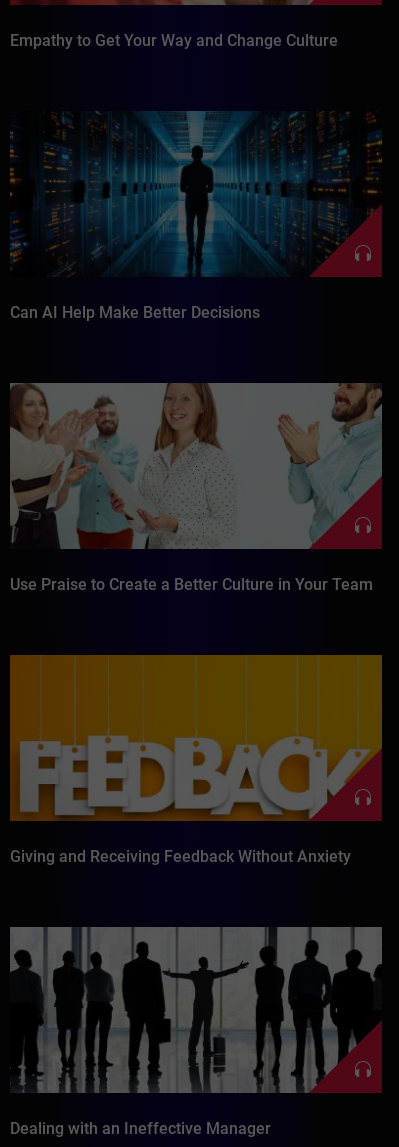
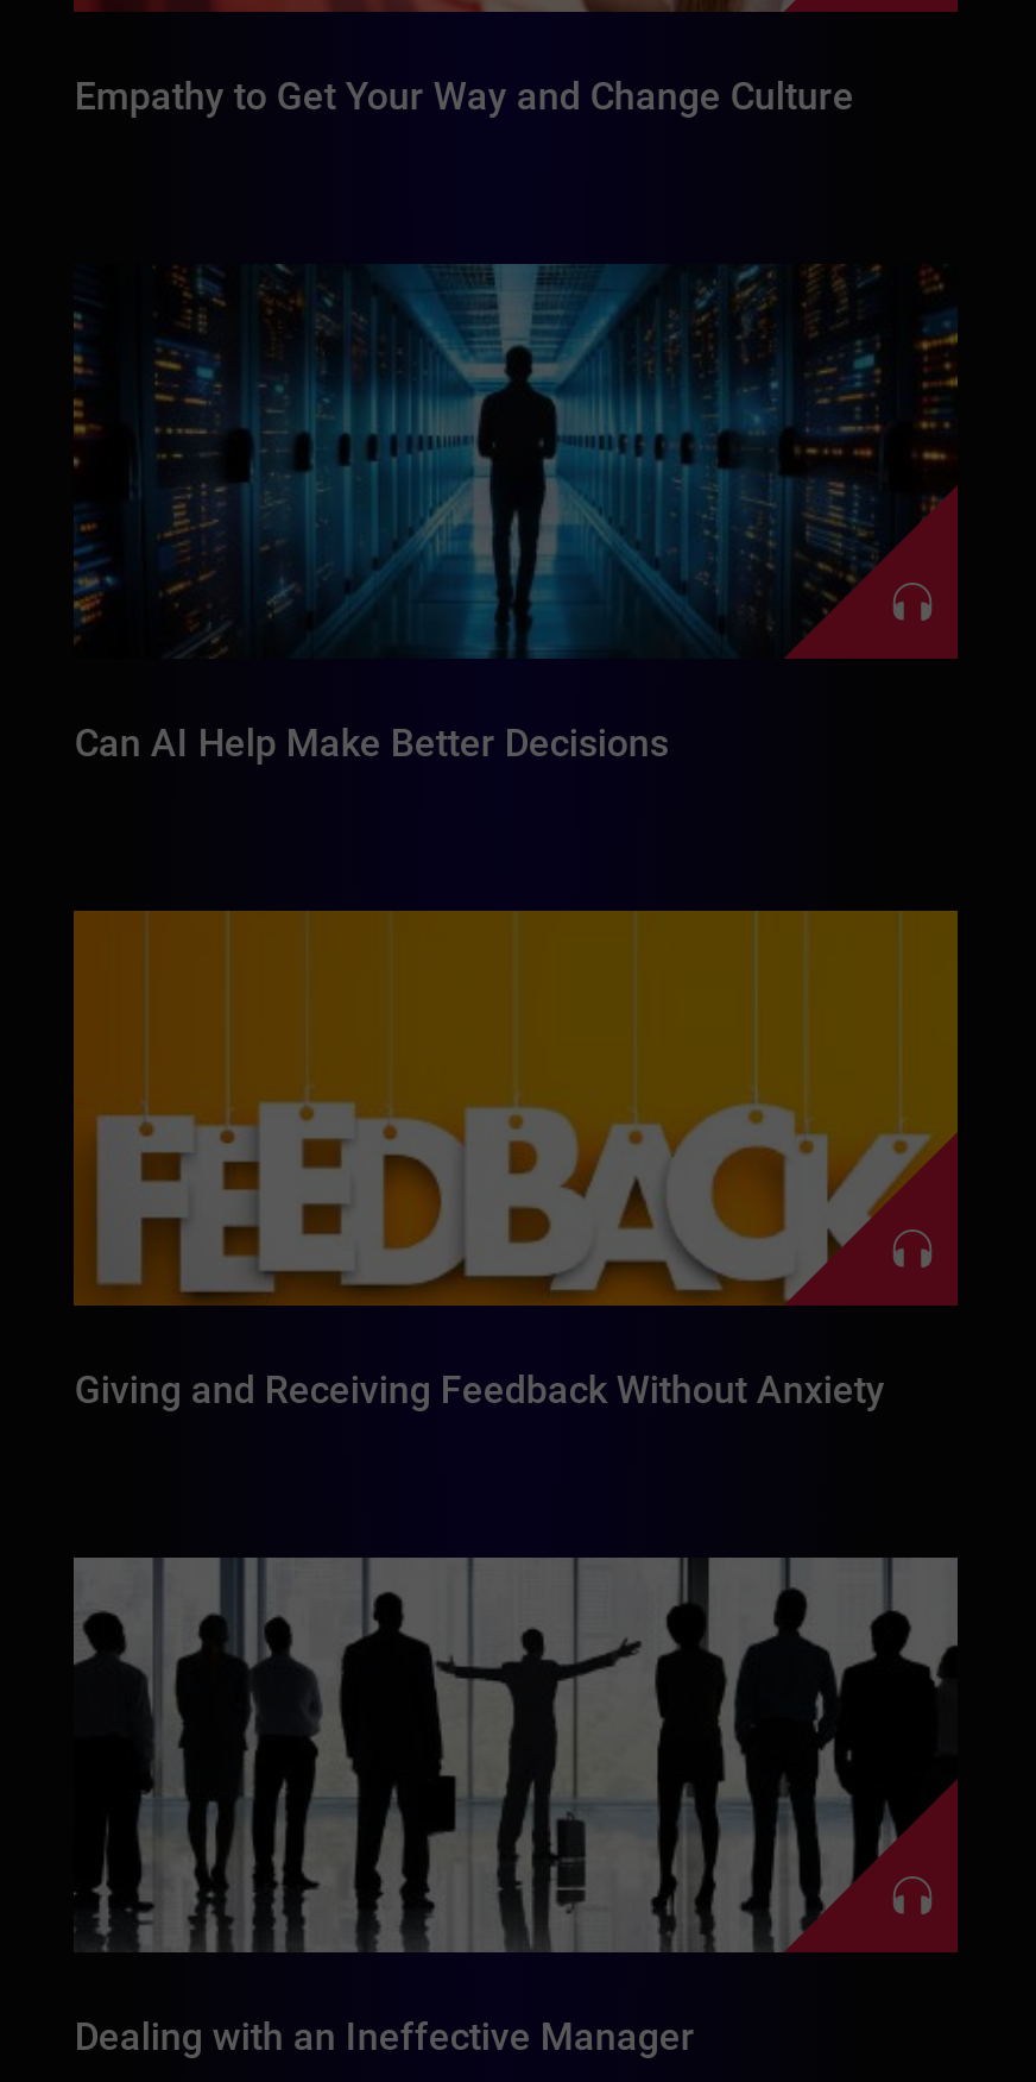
[9,382,383,594] [image] | Use Praise to Create a Better Culture in Your Team -> none

